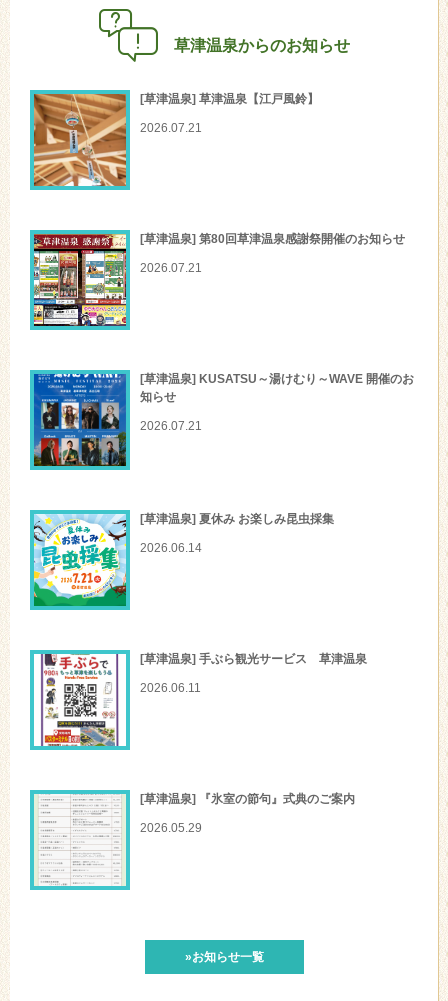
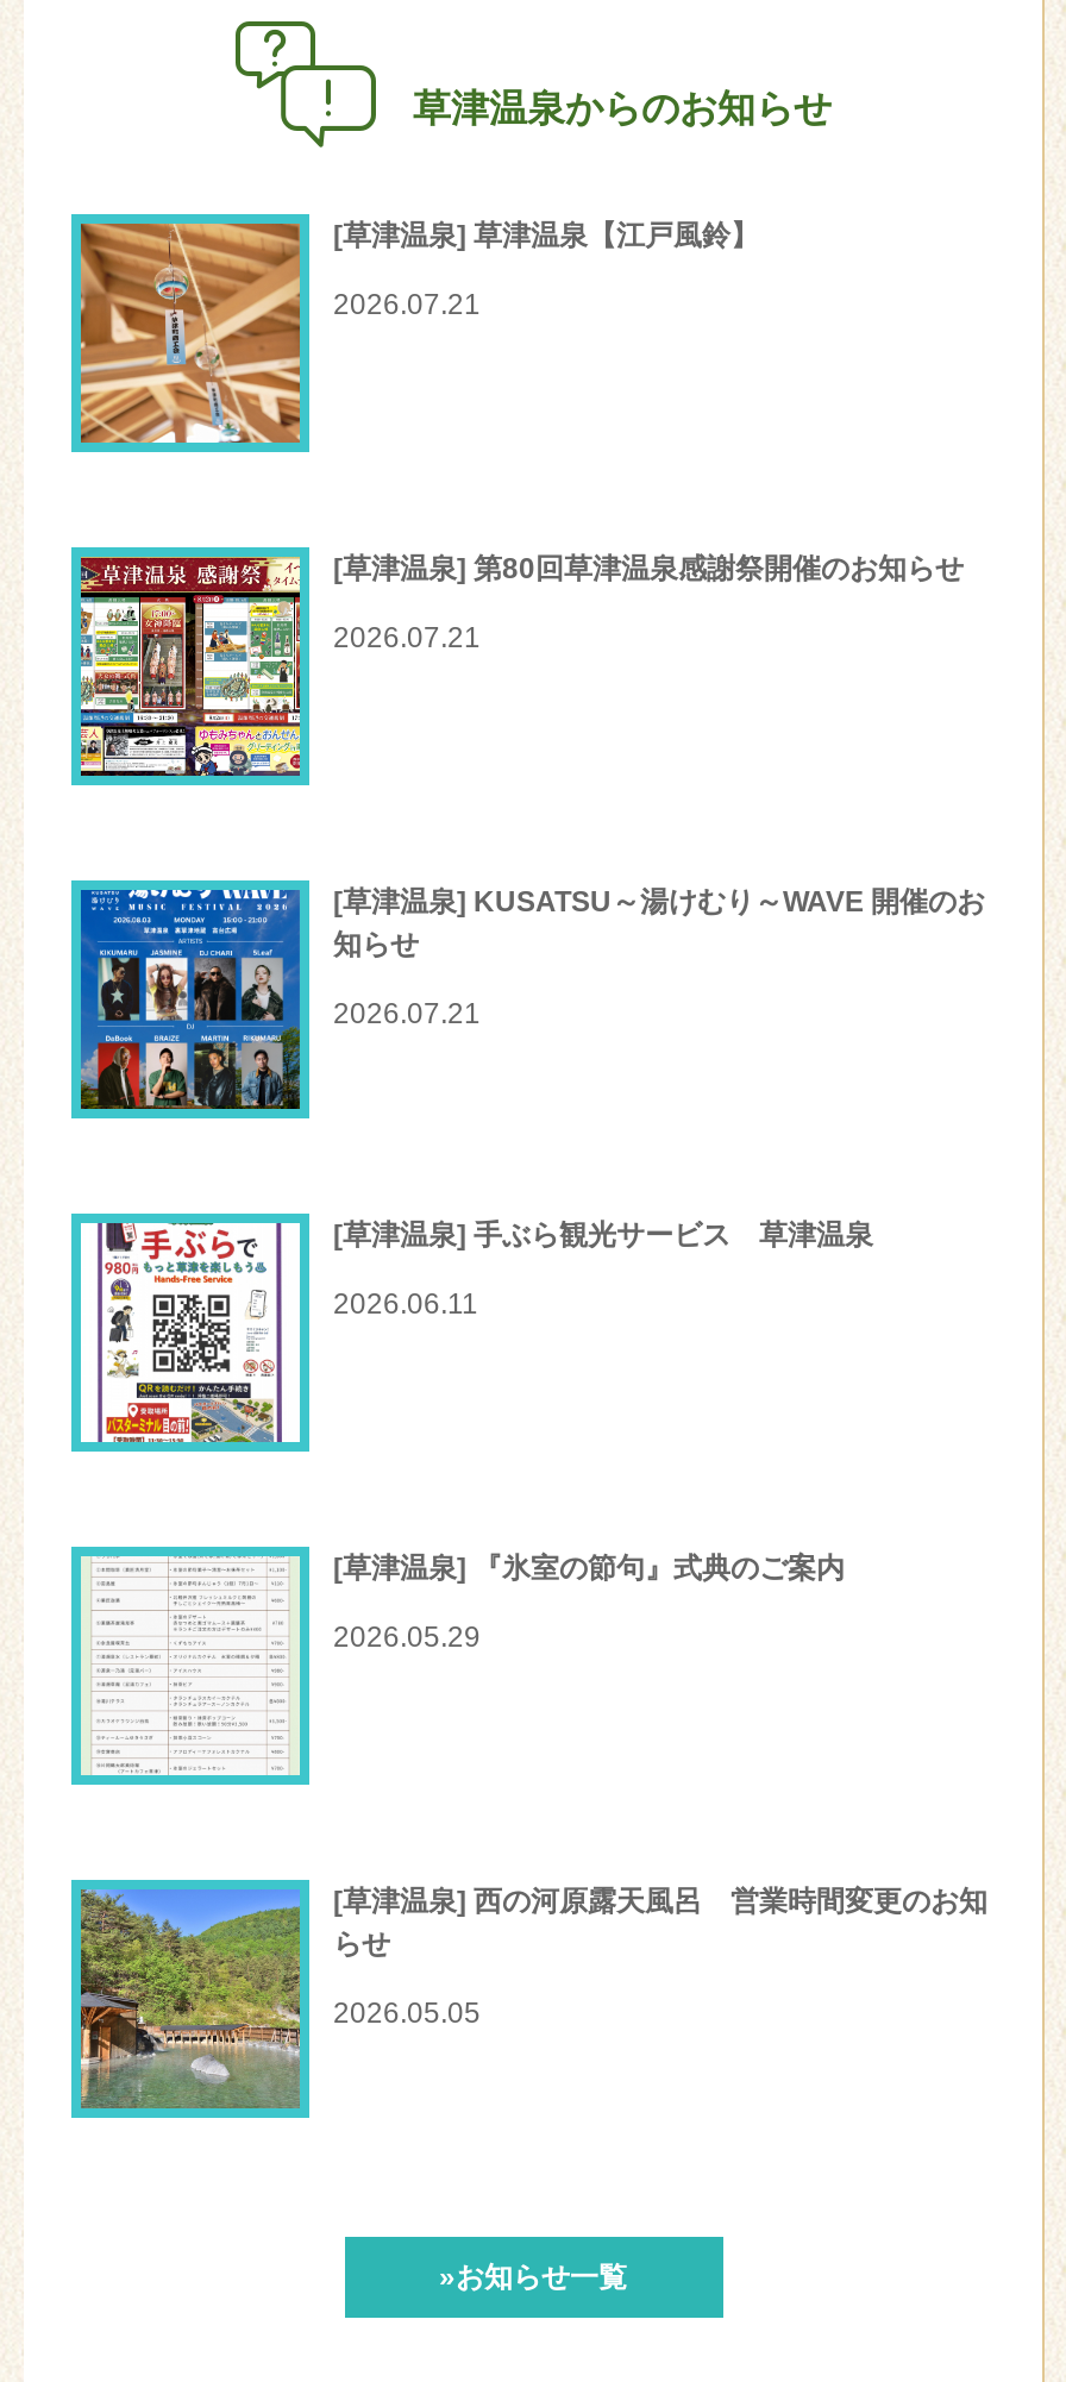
[33,512,334,607] [image] | [草津温泉] 夏休み お楽しみ昆虫採集 | 2026.06.14 -> none
moved [42,652,367,835] -> [100,1219,873,1654]: [image] | [草津温泉] 手ぶら観光サービス 草津温泉 | 2026.06.11 | [草津温泉] 『氷室の節句』式典のご案内 | 2026.05.29
none -> [79,1885,987,2111] [image] | [草津温泉] 西の河原露天風呂 営業時間変更のお知 | らせ | 2026.05.05

